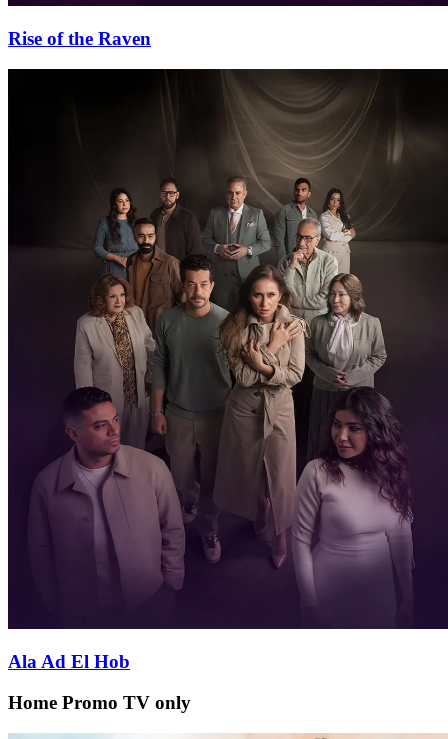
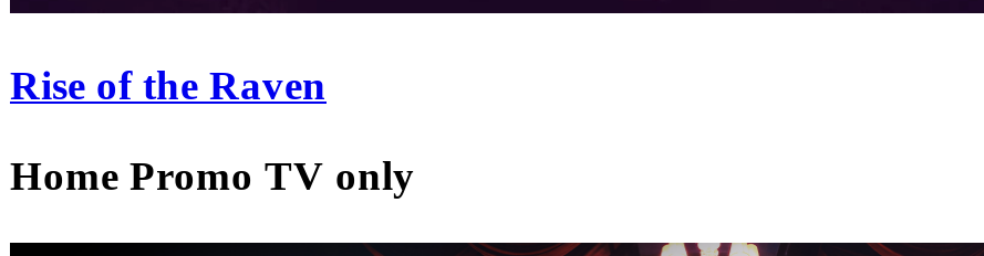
[8,68,445,605] [image] -> none
[8,651,130,672] Ala Ad El Hob -> none

